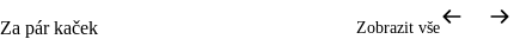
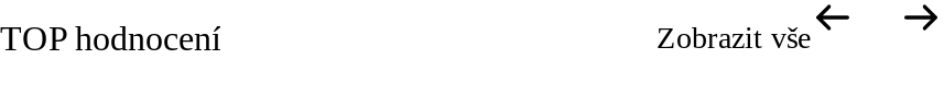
[0,18,98,38] Za pár kaček -> [0,20,220,57] TOP hodnocení

